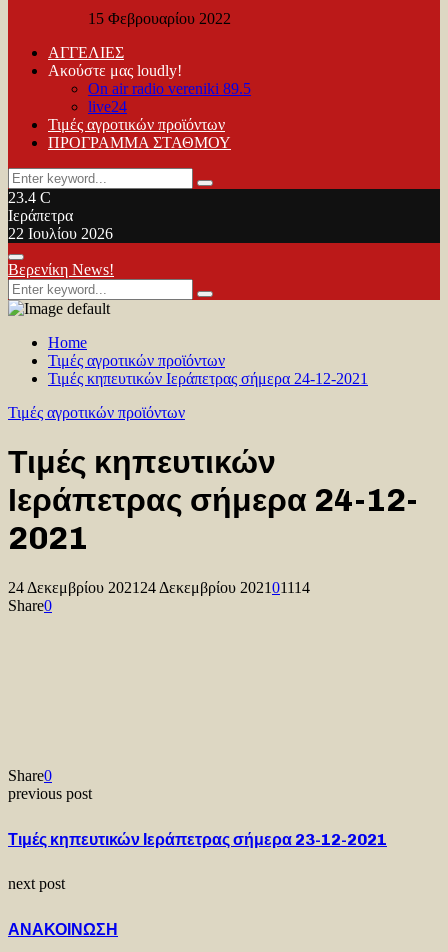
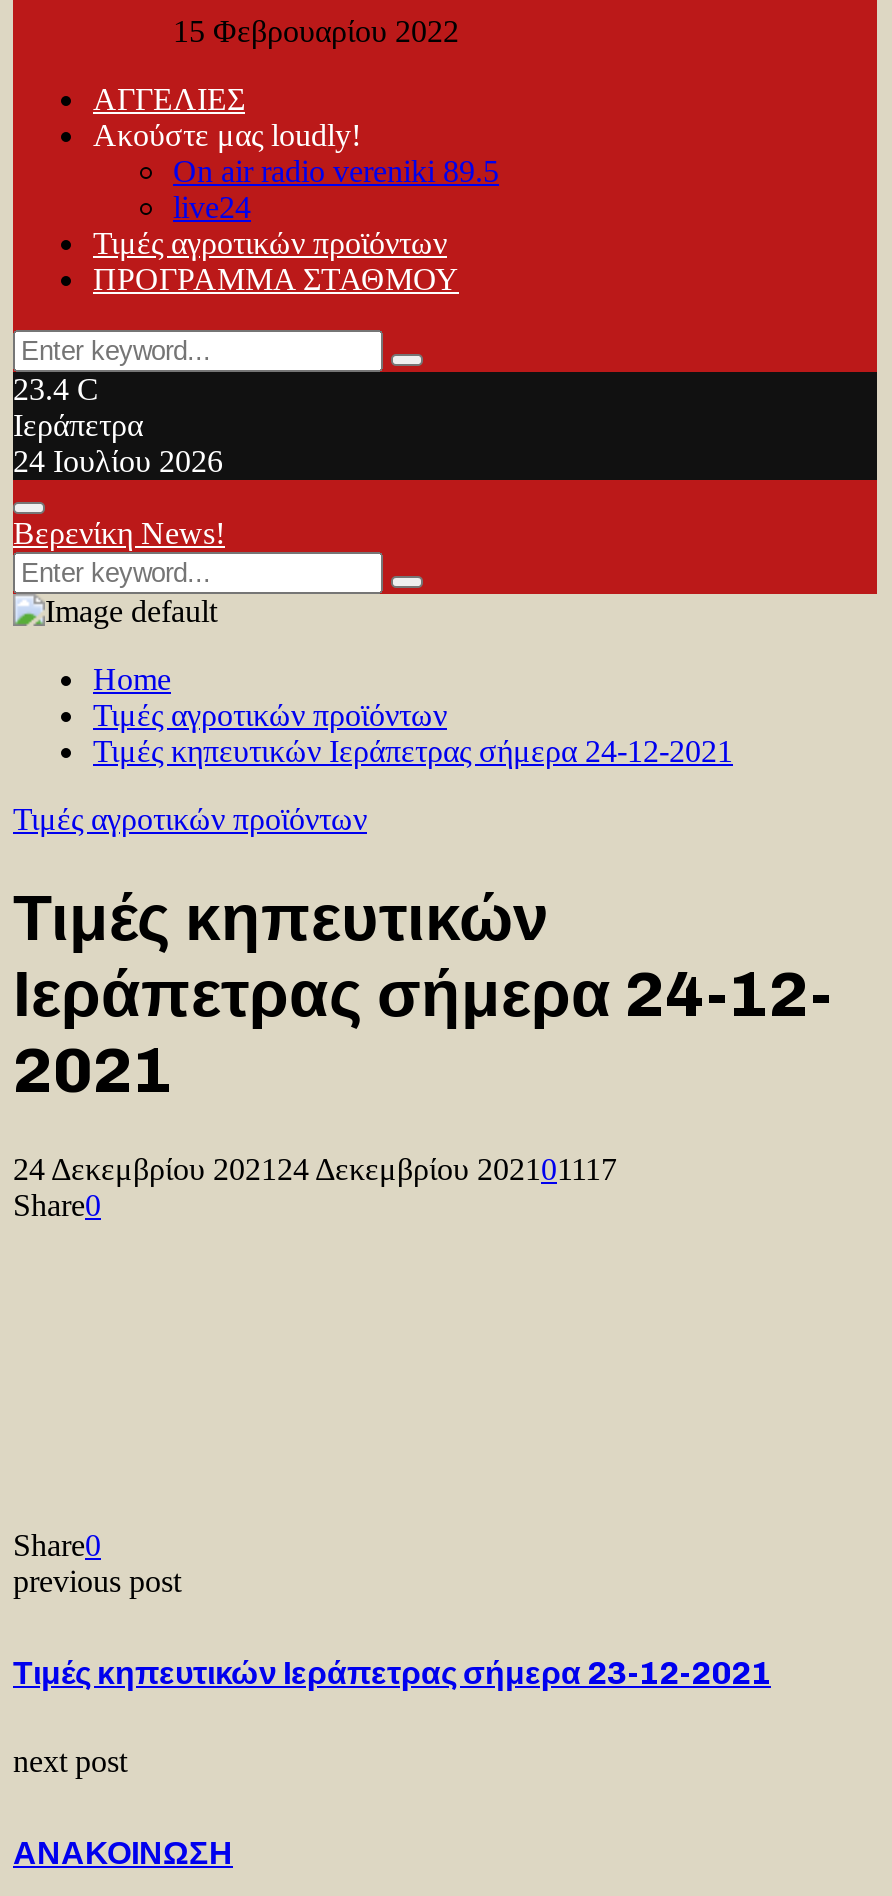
[8,225,113,242] 22 Ιουλίου 2026 -> [13,444,223,478] 24 Ιουλίου 2026
[8,579,310,596] 24 Δεκεμβρίου 2021 24 Δεκεμβρίου 2021 01114 -> [13,1152,617,1186] 24 Δεκεμβρίου 2021 24 Δεκεμβρίου 2021 01117

